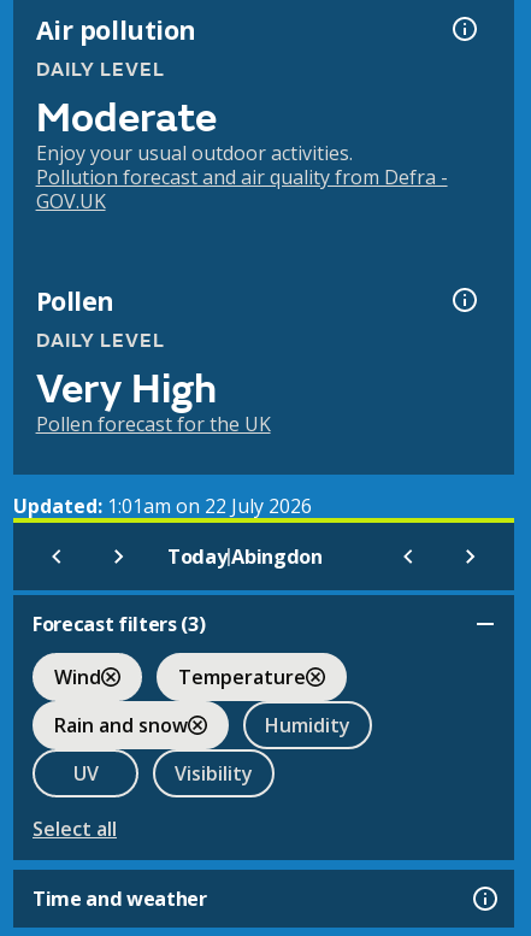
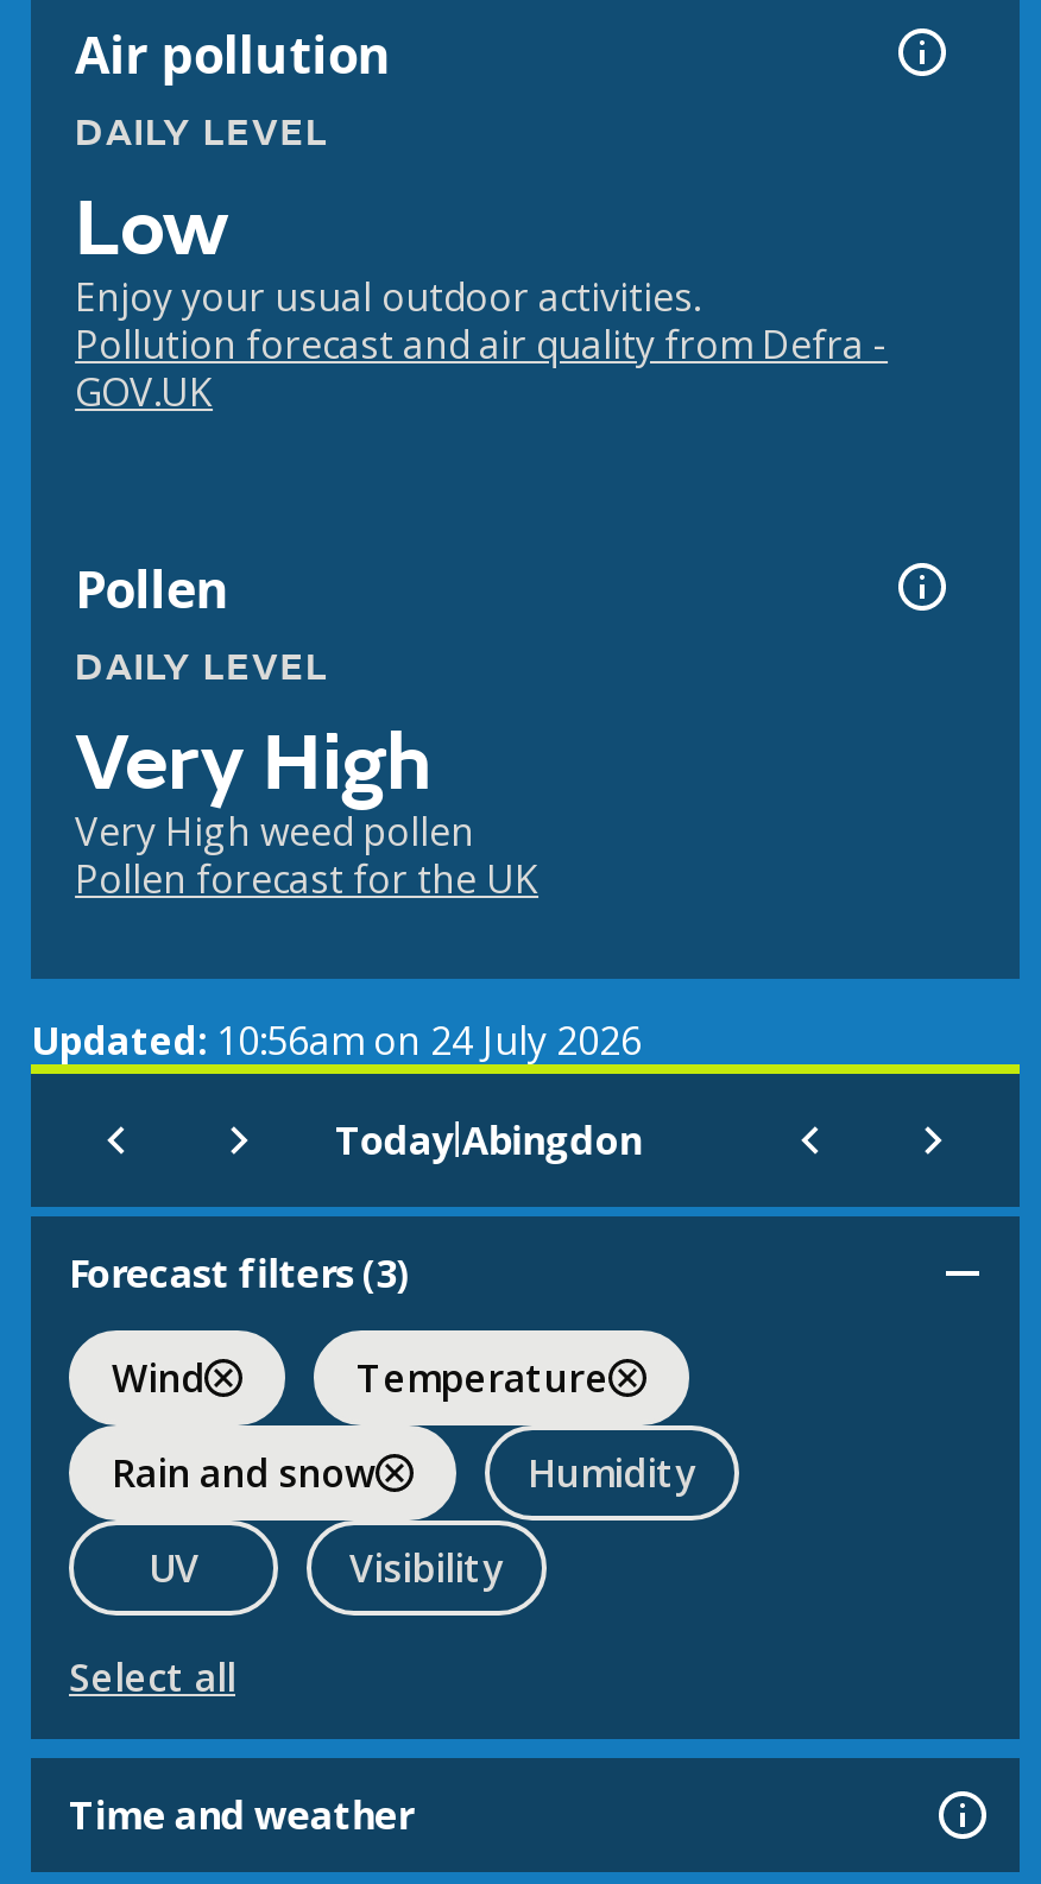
[36,93,216,143] Moderate -> [75,178,229,278] Low
none -> [75,806,474,858] Very High weed pollen
[13,493,312,519] Updated: 1:01am on 22 July 2026 -> [31,1015,642,1067] Updated: 10:56am on 24 July 2026

